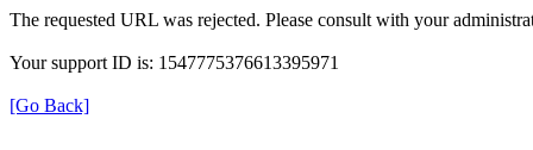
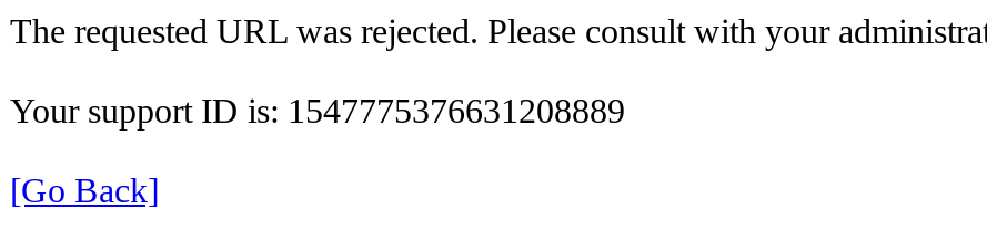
[10,52,339,73] Your support ID is: 1547775376613395971 -> [10,92,625,129] Your support ID is: 1547775376631208889

